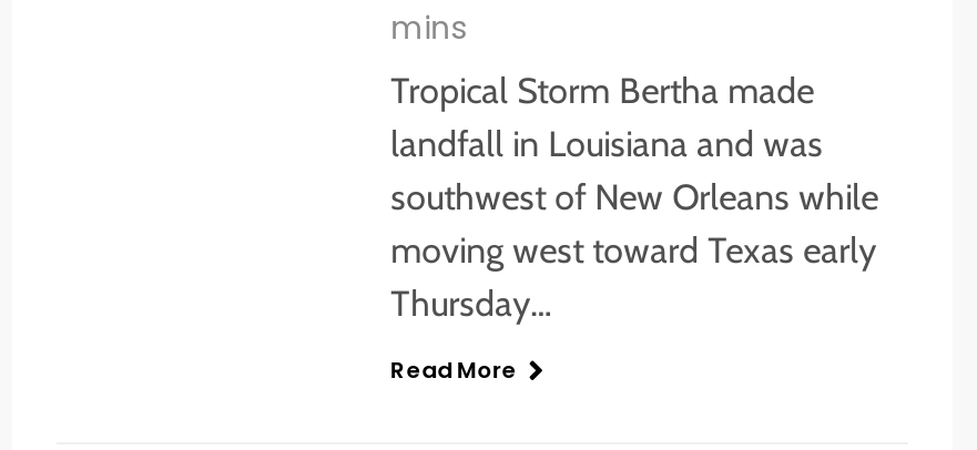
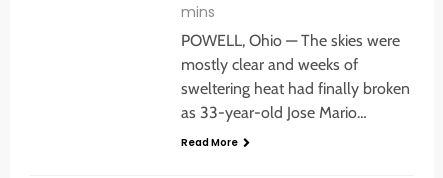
[391,69,879,324] Tropical Storm Bertha made | landfall in Louisiana and was | southwest of New Orleans while | moving west toward Texas early | Thursday… -> [181,31,410,122] POWELL, Ohio — The skies were | mostly clear and weeks of | sweltering heat had finally broken | as 33-year-old Jose Mario…

